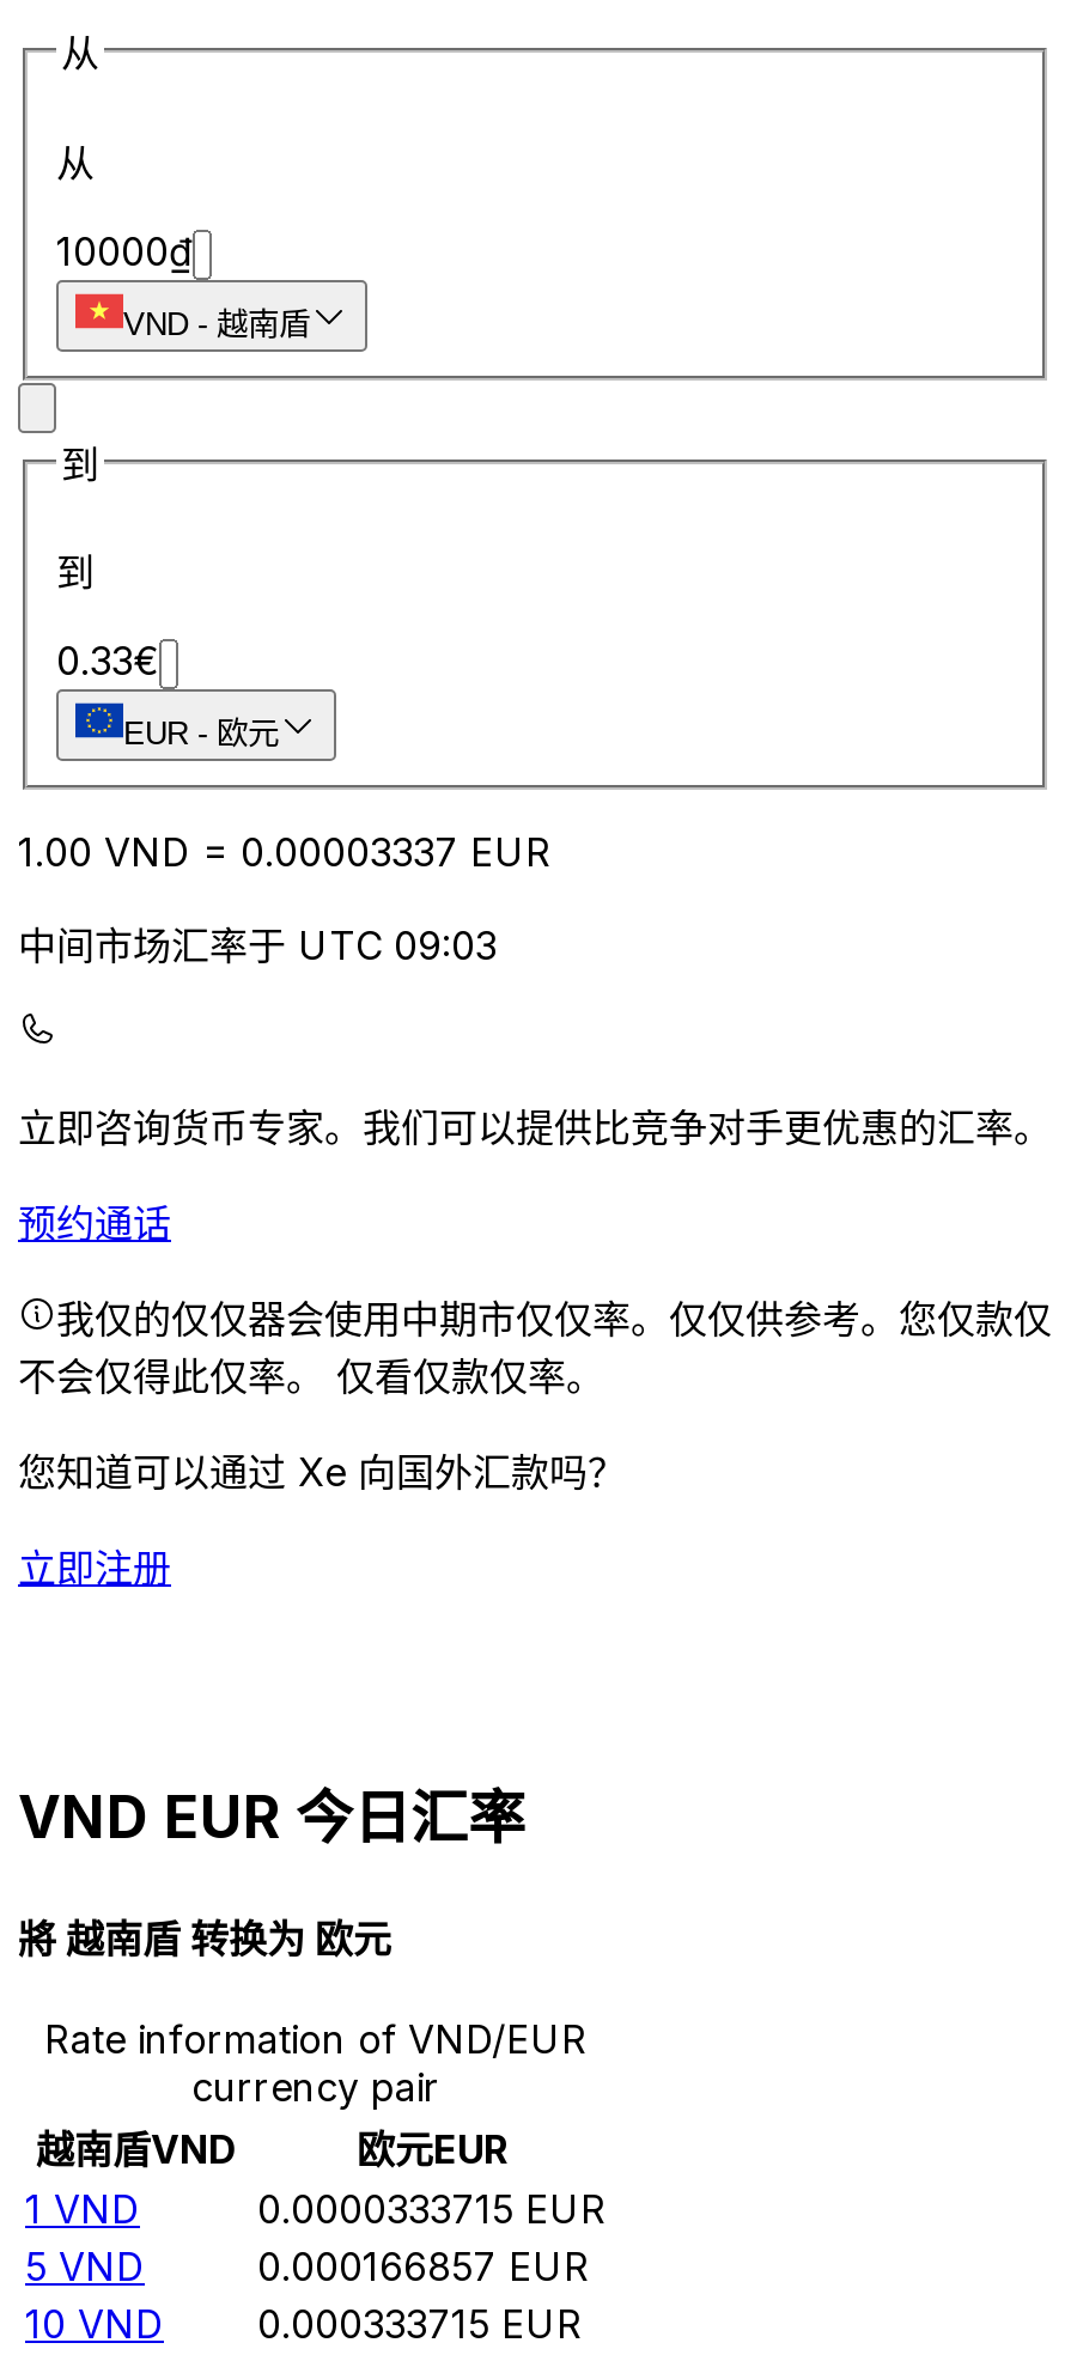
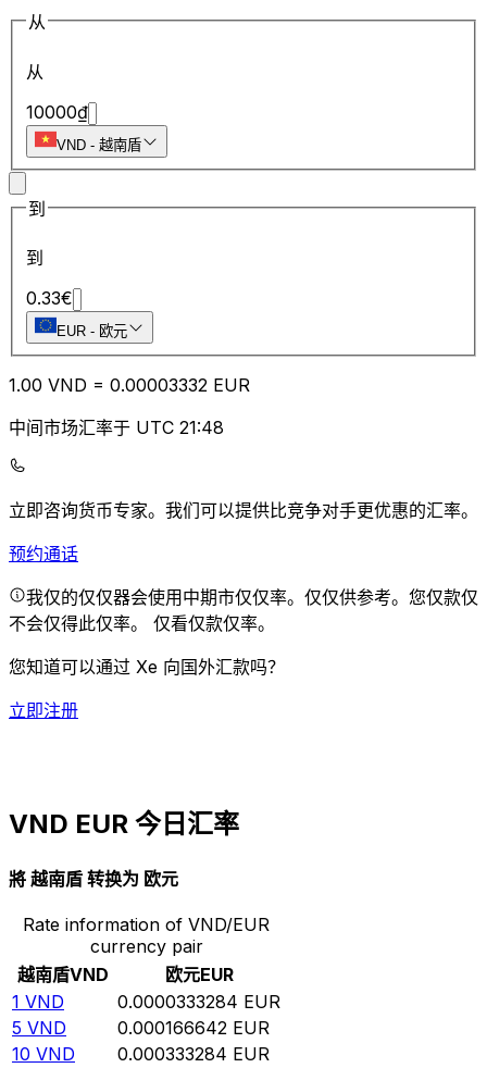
[18,829,552,877] 1.00 VND = 0.00003337 EUR -> [9,375,250,396] 1.00 VND = 0.00003332 EUR
[18,922,497,970] 中间市场汇率于 UTC 09:03 -> [9,417,224,439] 中间市场汇率于 UTC 21:48
[257,2185,607,2232] 0.0000333715 EUR -> [117,991,280,1012] 0.0000333284 EUR
[257,2242,590,2290] 0.000166857 EUR -> [117,1017,270,1038] 0.000166642 EUR
[25,2299,583,2347] 10 VND 0.000333715 EUR -> [12,1043,270,1065] 10 VND 0.000333284 EUR

